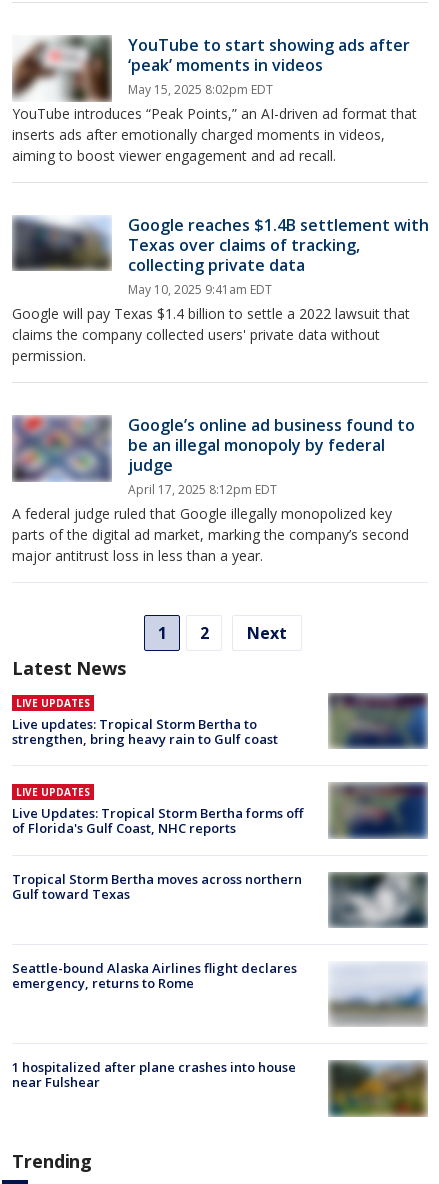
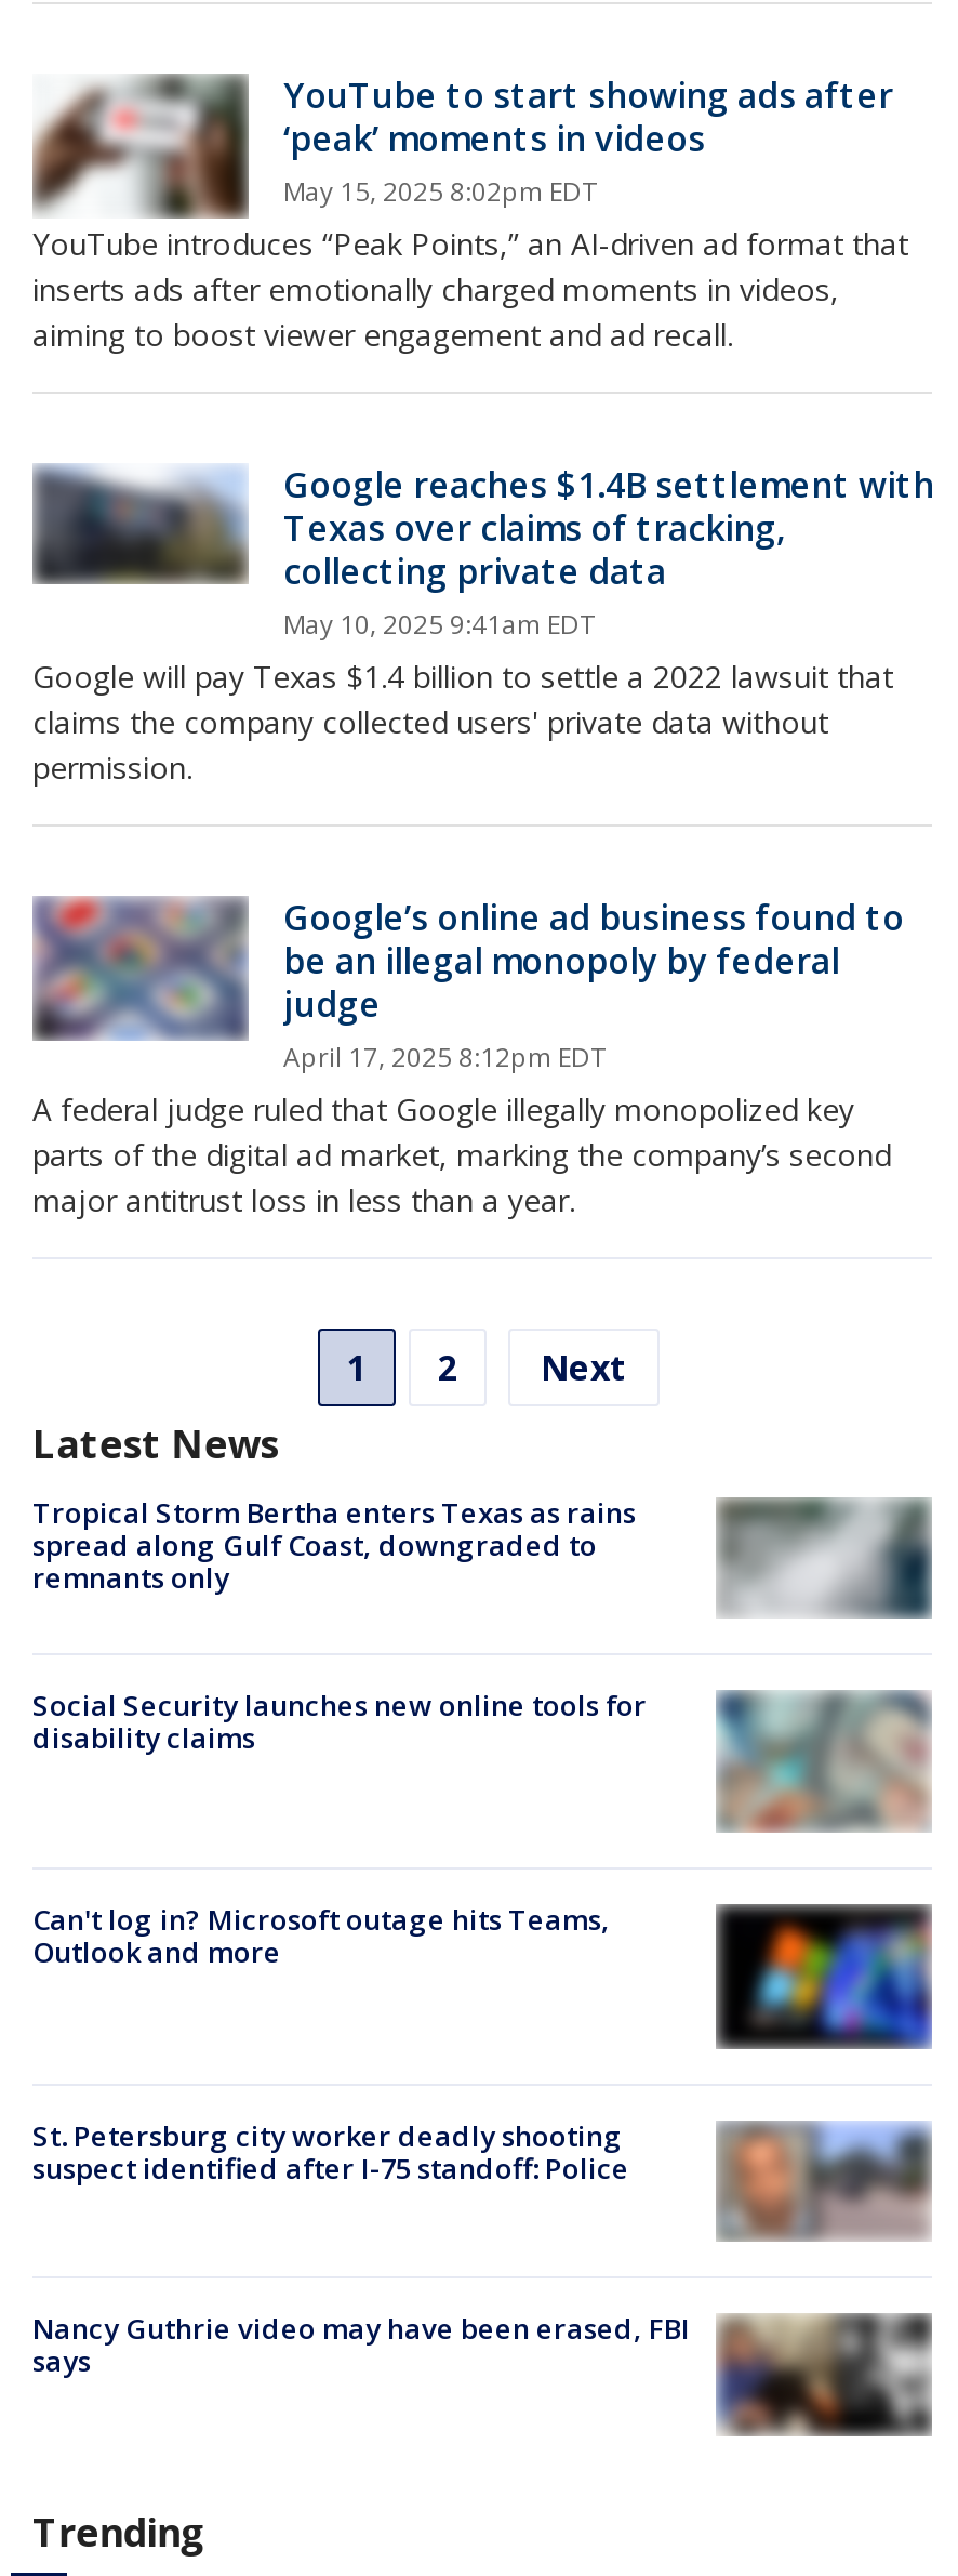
[12,696,278,748] LIVE UPDATES | Live updates: Tropical Storm Bertha to | strengthen, bring heavy rain to Gulf coast -> [32,1493,636,1597] Tropical Storm Bertha enters Texas as rains | spread along Gulf Coast, downgraded to | remnants only
[329,693,428,749] [image] -> [722,1500,932,1619] [image]
[12,782,428,840] [image] | LIVE UPDATES | Live Updates: Tropical Storm Bertha forms off | of Florida's Gulf Coast, NHC reports -> [32,1686,932,1833] [image] | Social Security launches new online tools for | disability claims
[12,869,302,902] Tropical Storm Bertha moves across northern | Gulf toward Texas -> [32,1901,610,1972] Can't log in? Microsoft outage hits Teams, | Outlook and more
[328,872,428,938] [image] -> [714,1904,934,2051] [image]
[12,959,427,1025] [image] | Seattle-bound Alaska Airlines flight declares | emergency, returns to Rome -> [32,2103,932,2240] [image] | St. Petersburg city worker deadly shooting | suspect identified after I-75 standoff: Police
[12,1058,428,1117] [image] | 1 hospitalized after plane crashes into house | near Fulshear -> [32,2310,932,2436] [image] | Nancy Guthrie video may have been erased, FBI | says

